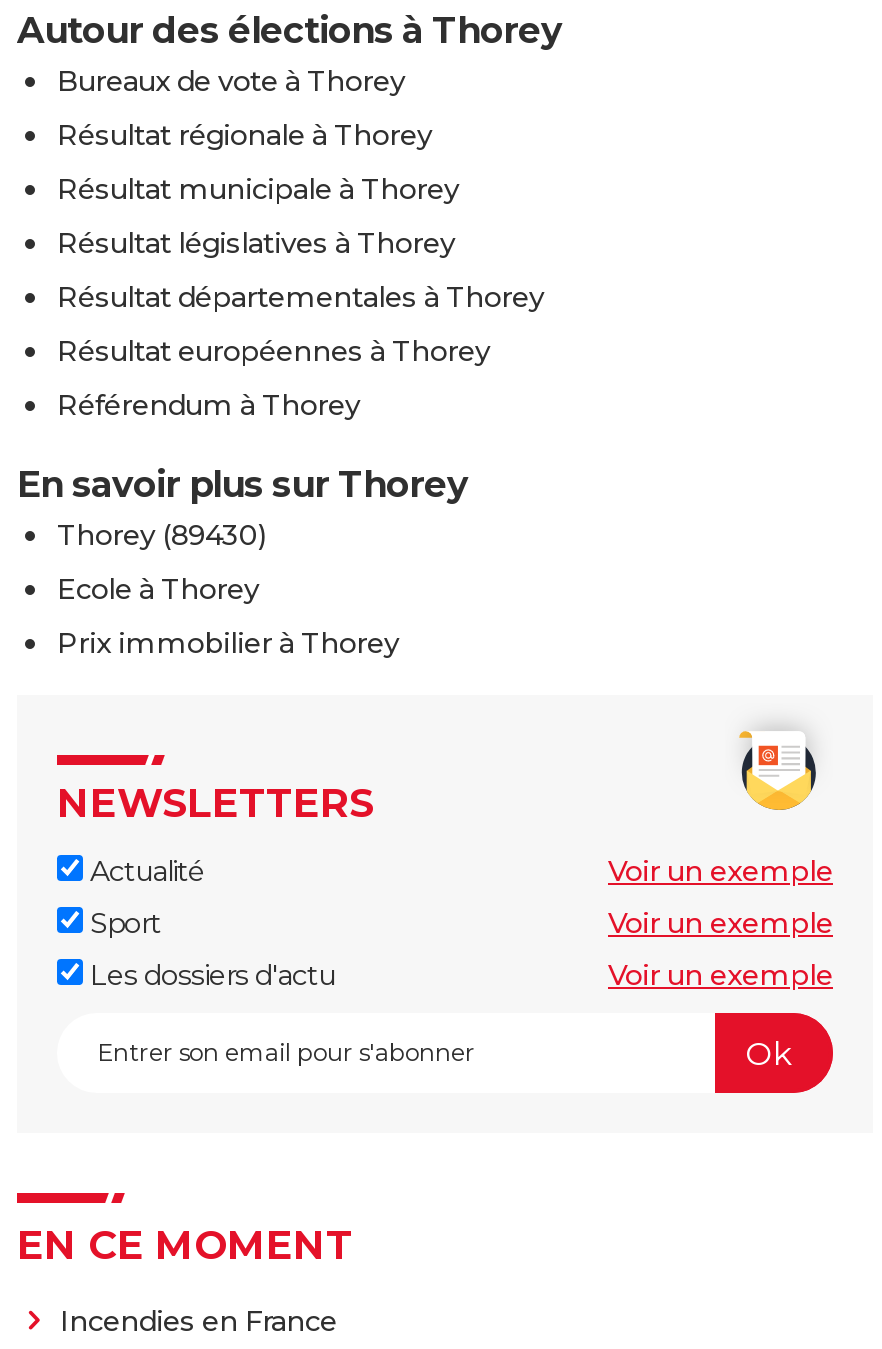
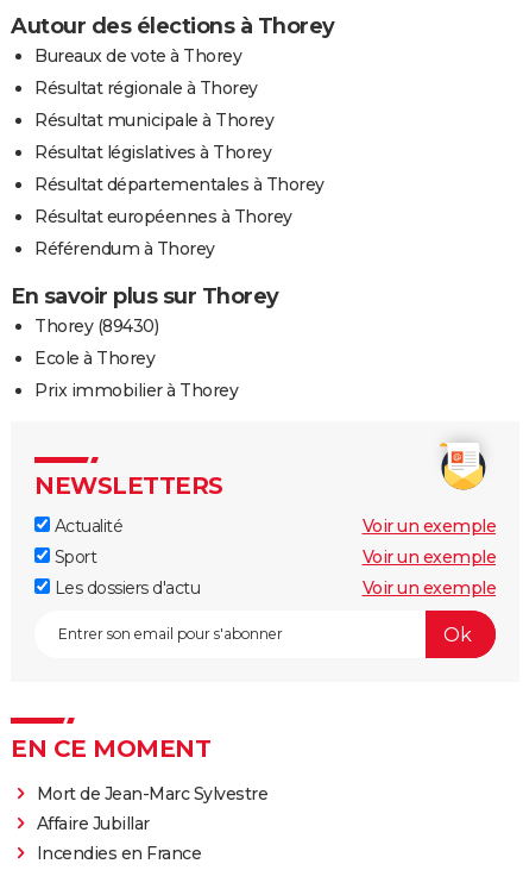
none -> [36,784,267,835] Mort de Jean-Marc Sylvestre | Affaire Jubillar

